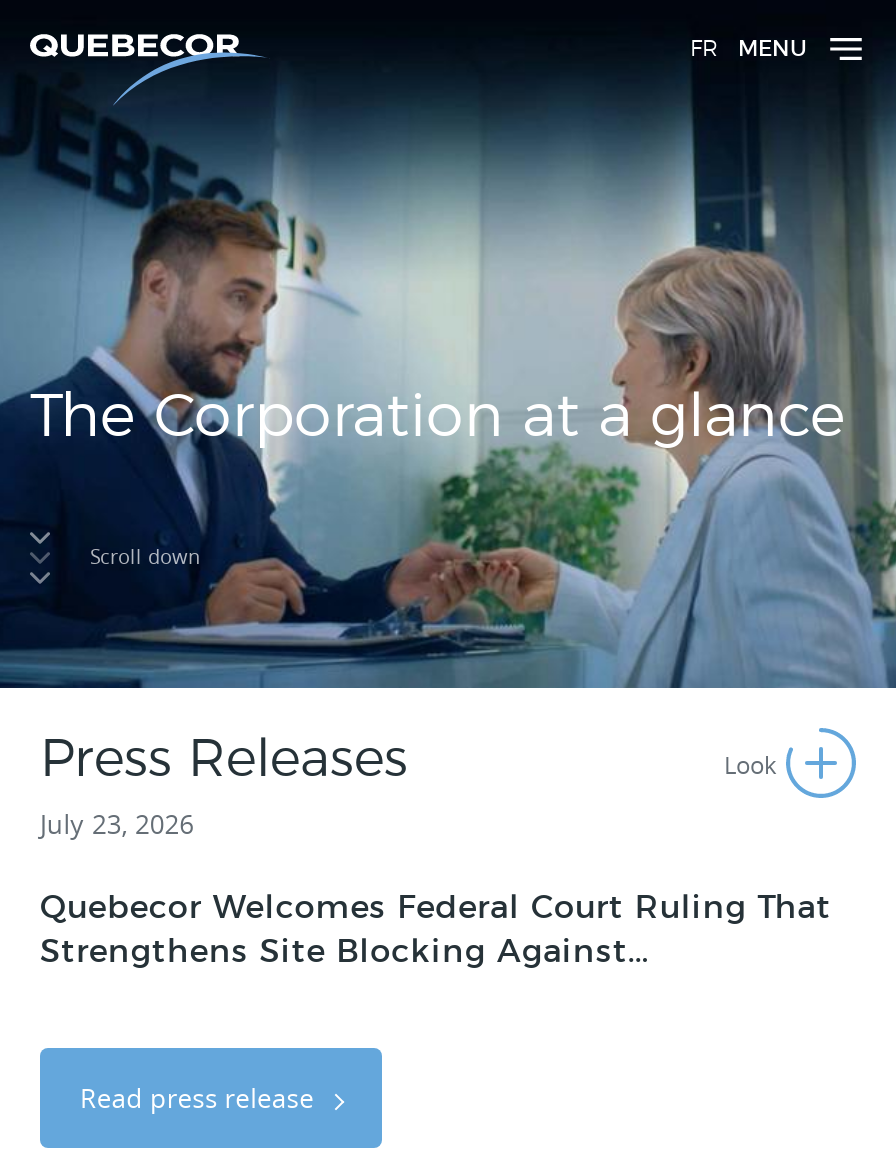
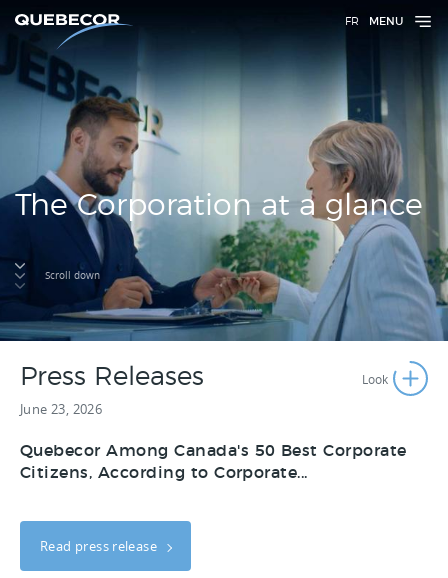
[40,806,194,842] July 23, 2026 -> [20,400,102,418] June 23, 2026
[40,892,831,968] Quebecor Welcomes Federal Court Ruling That | Strengthens Site Blocking Against... -> [20,443,407,481] Quebecor Among Canada's 50 Best Corporate | Citizens, According to Corporate...

